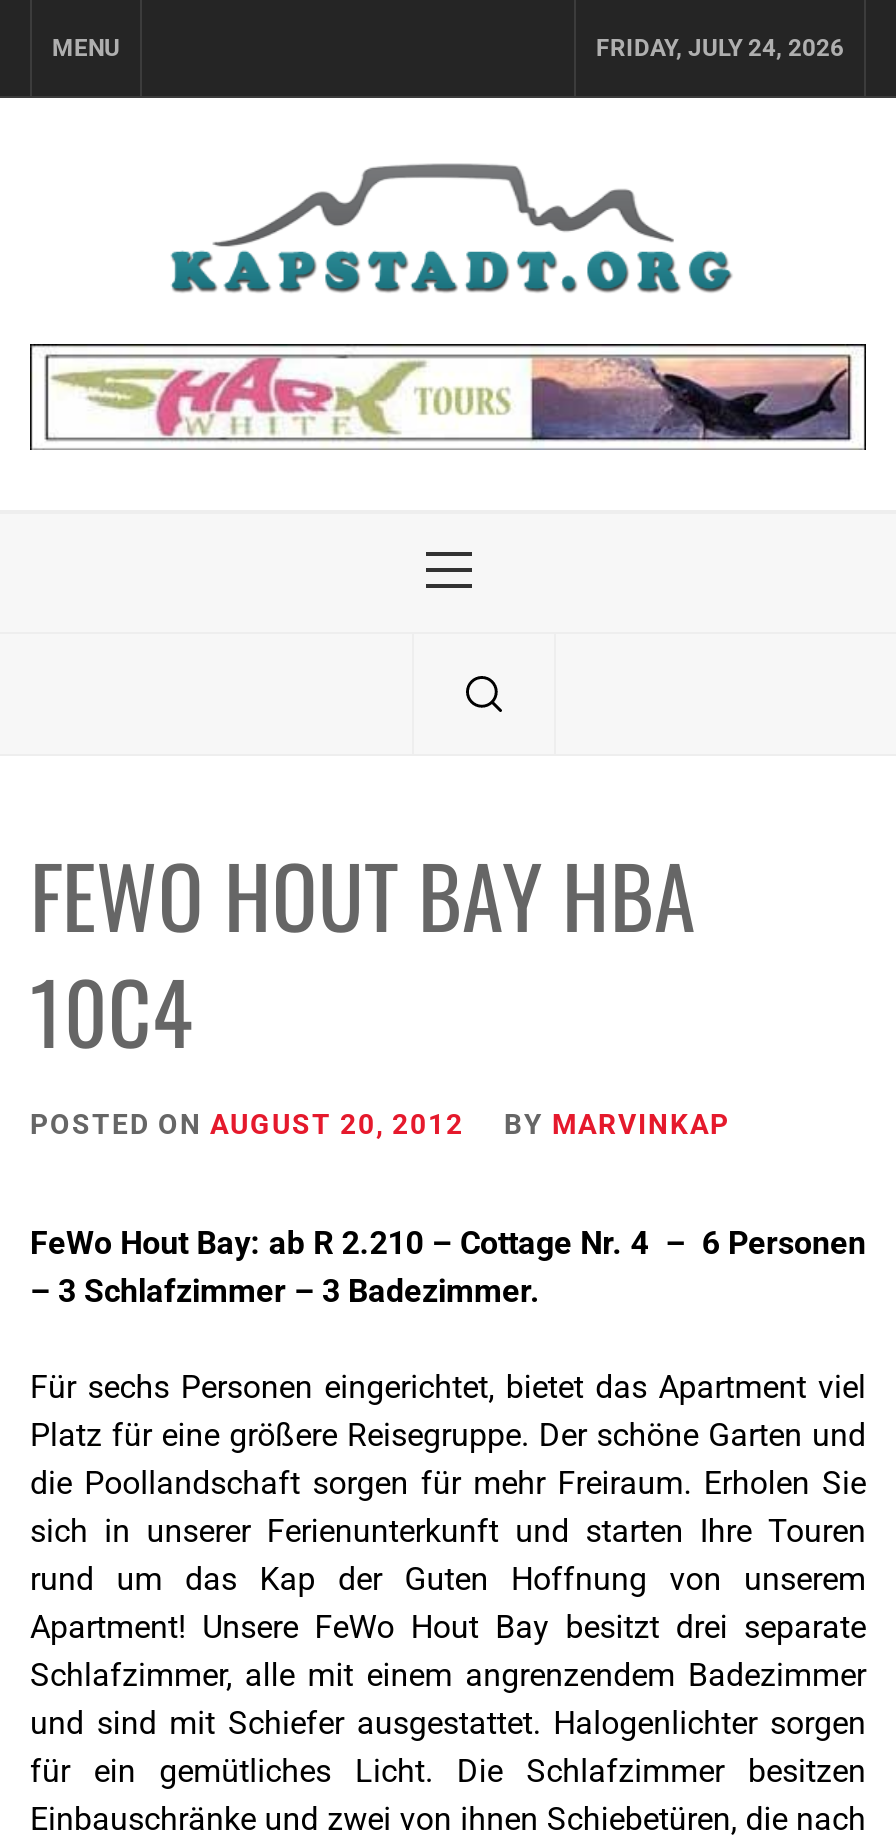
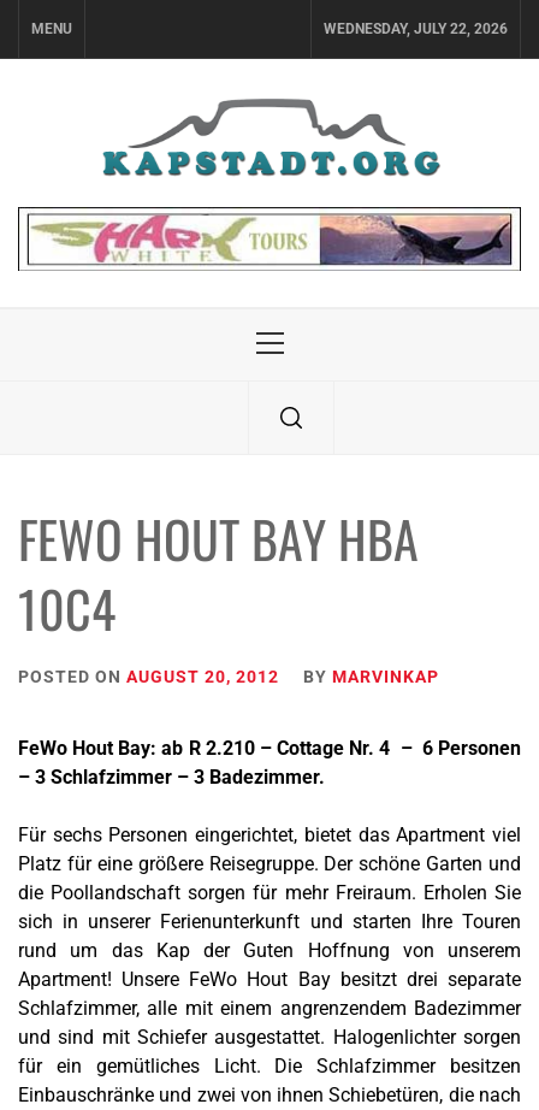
[596,34,844,62] FRIDAY, JULY 24, 2026 -> [324,20,508,37] WEDNESDAY, JULY 22, 2026

